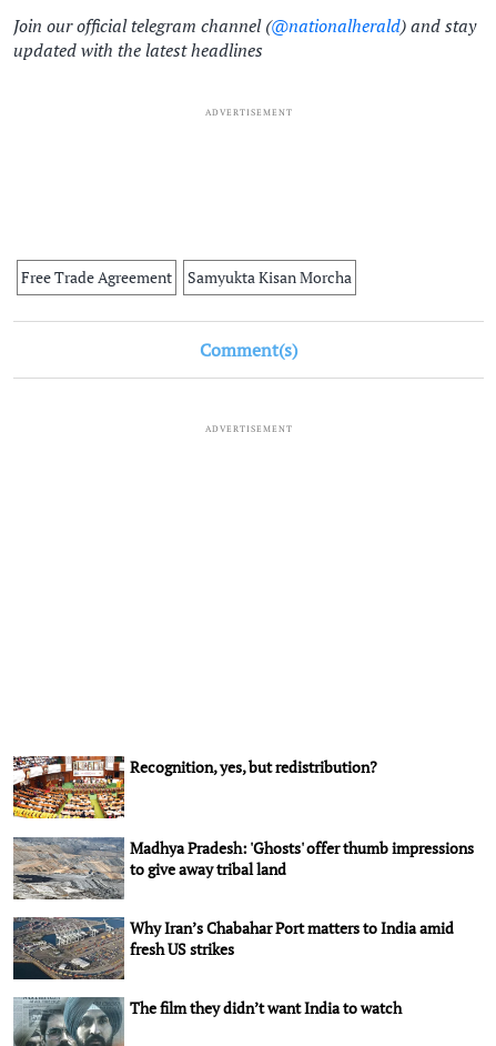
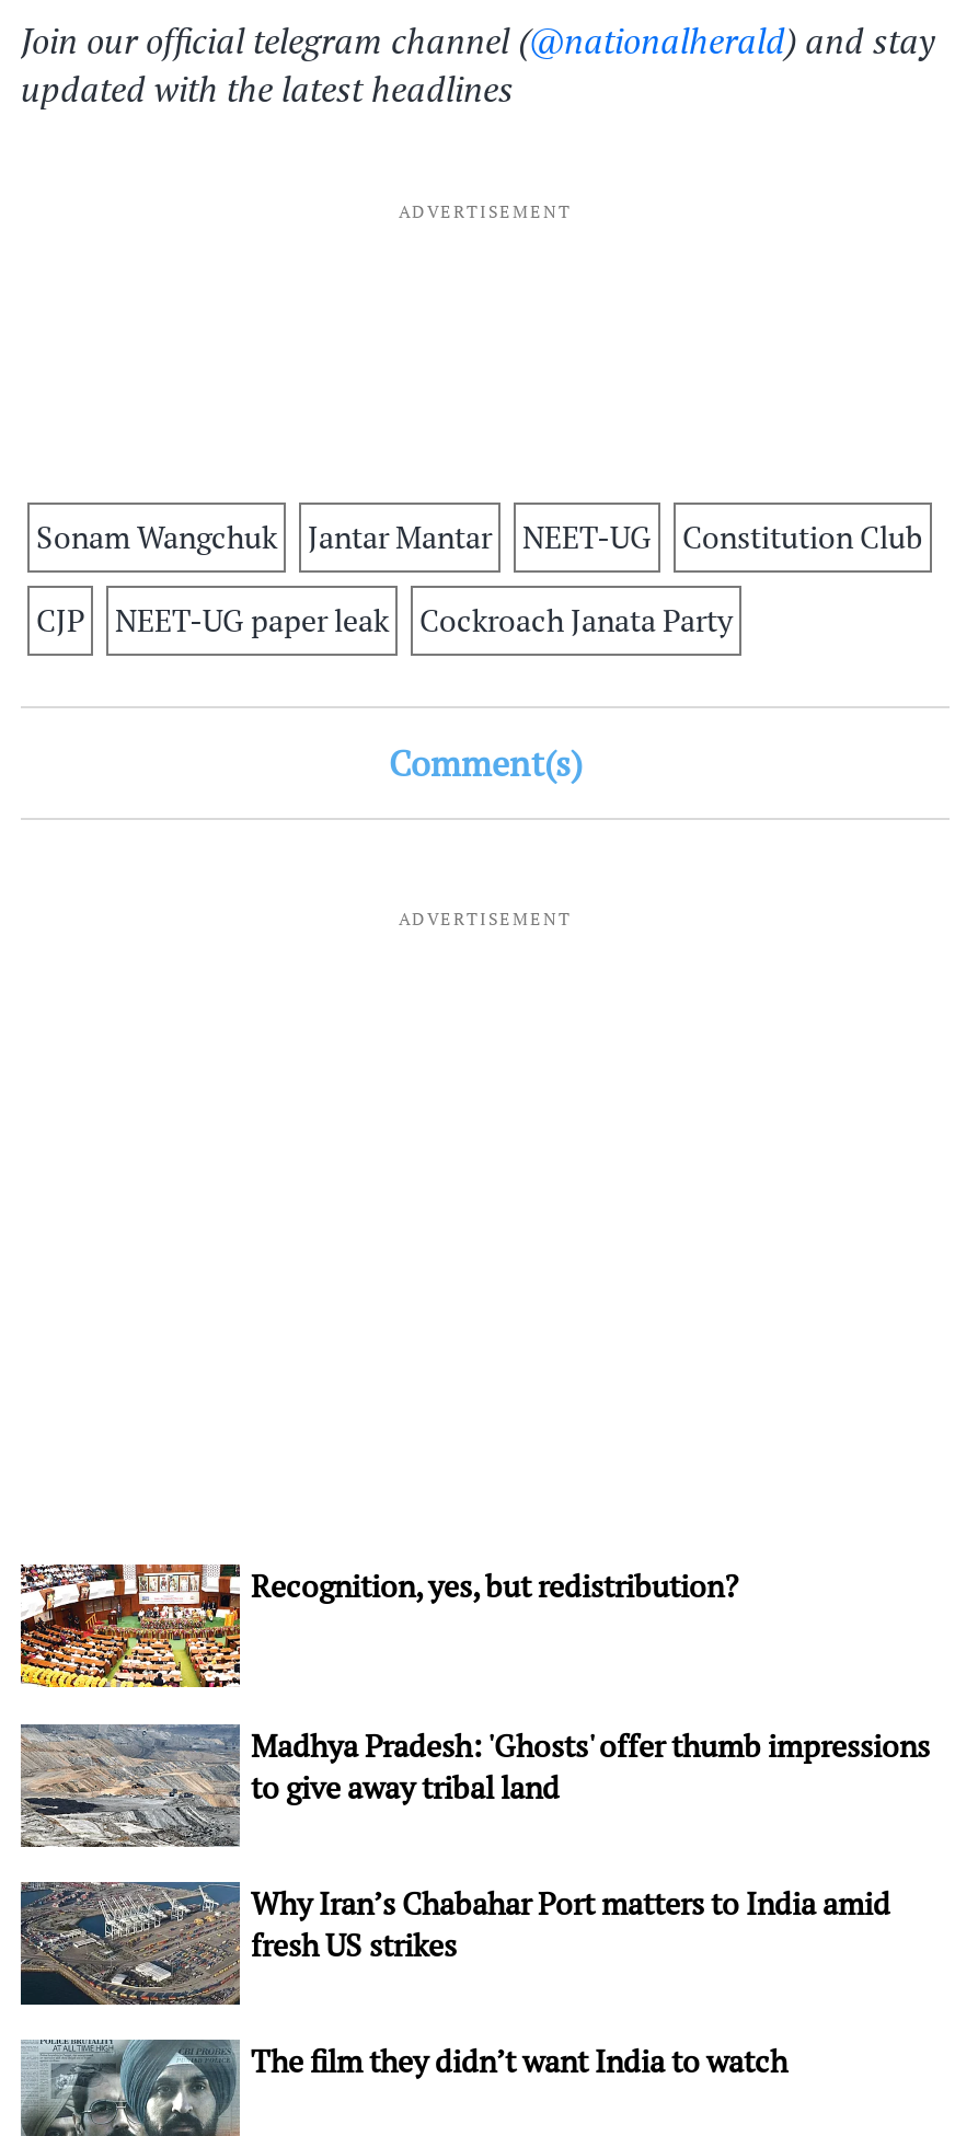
[21,267,352,288] Free Trade Agreement | Samyukta Kisan Morcha -> [36,516,923,641] Sonam Wangchuk | Jantar Mantar | NEET-UG | Constitution Club | CJP | NEET-UG paper leak | Cockroach Janata Party

